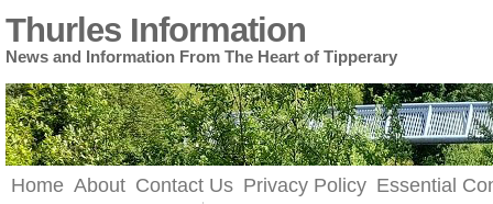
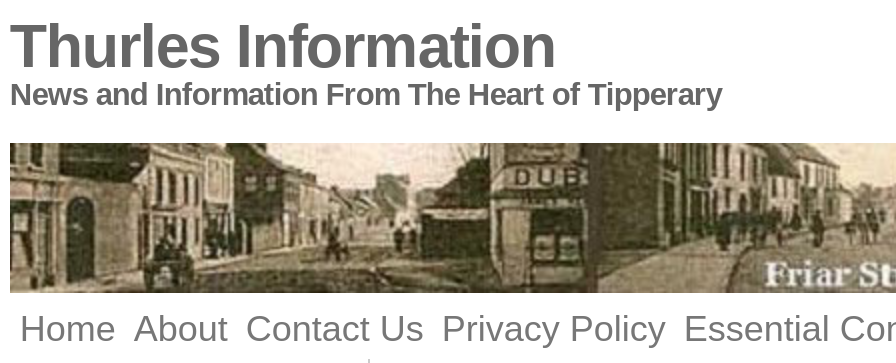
[4,82,490,167] [image] -> [8,141,890,295] [image]

